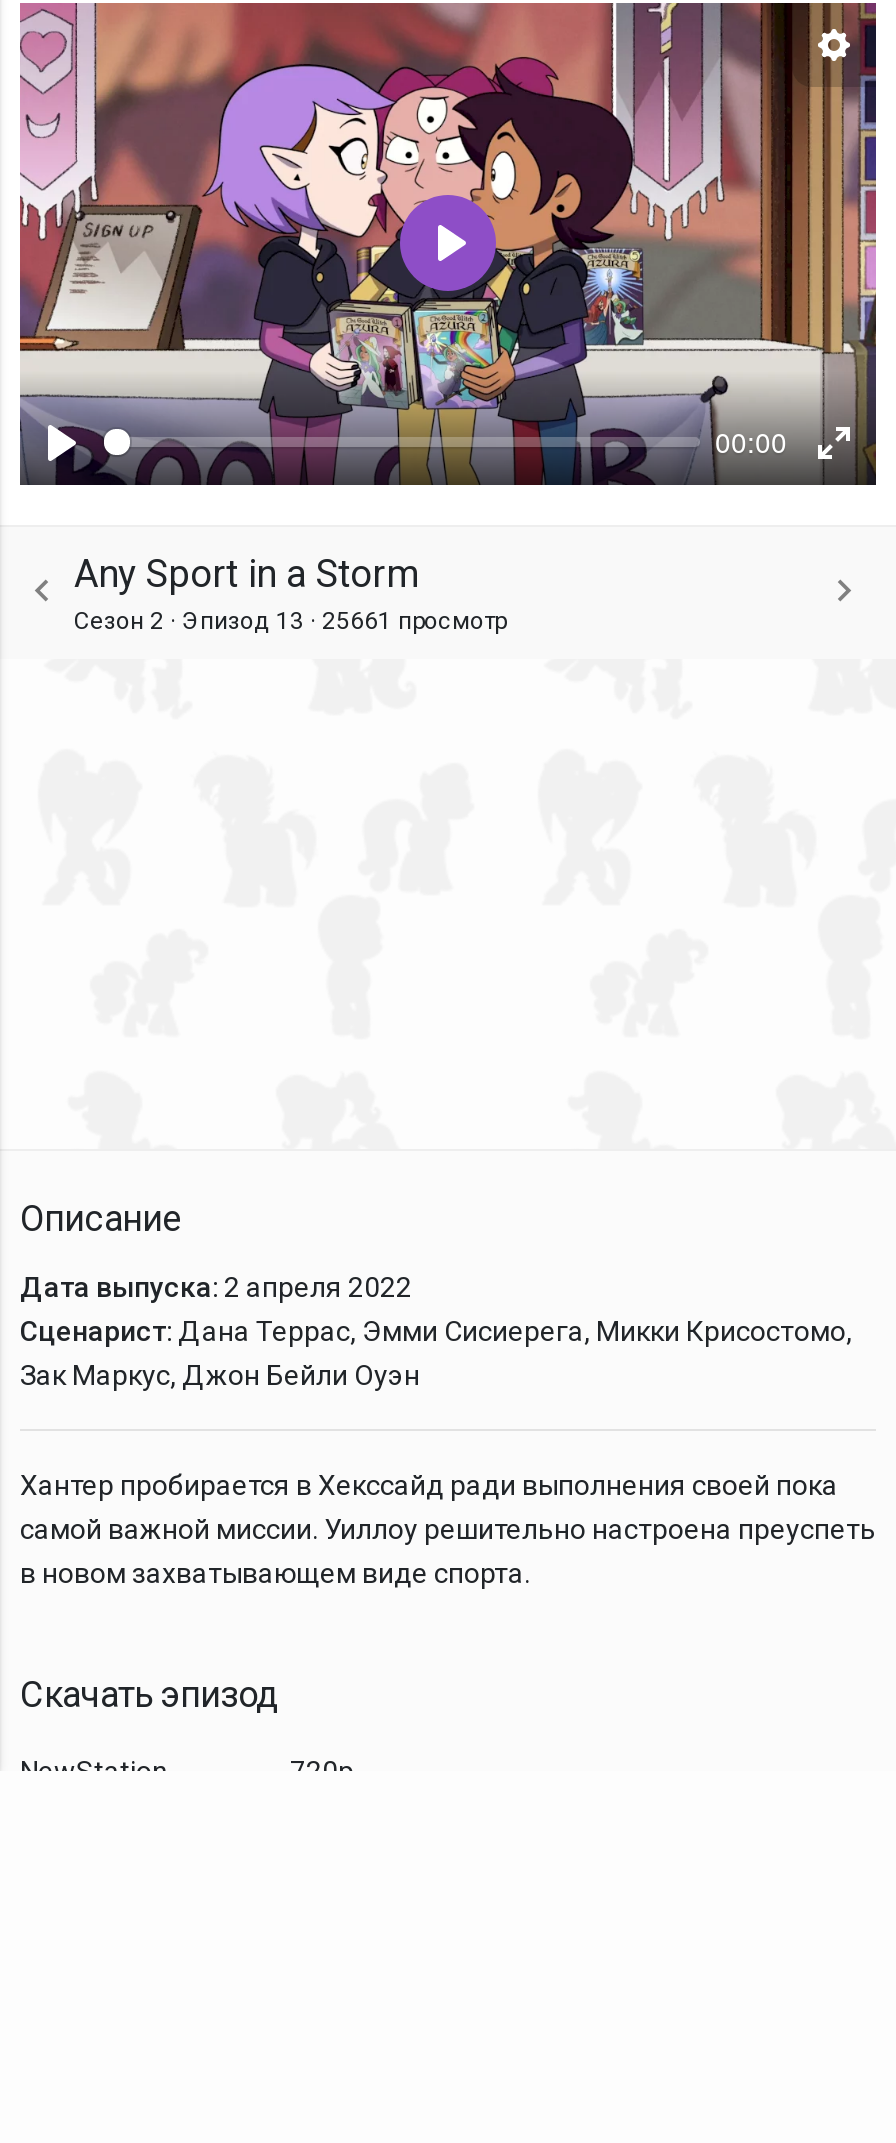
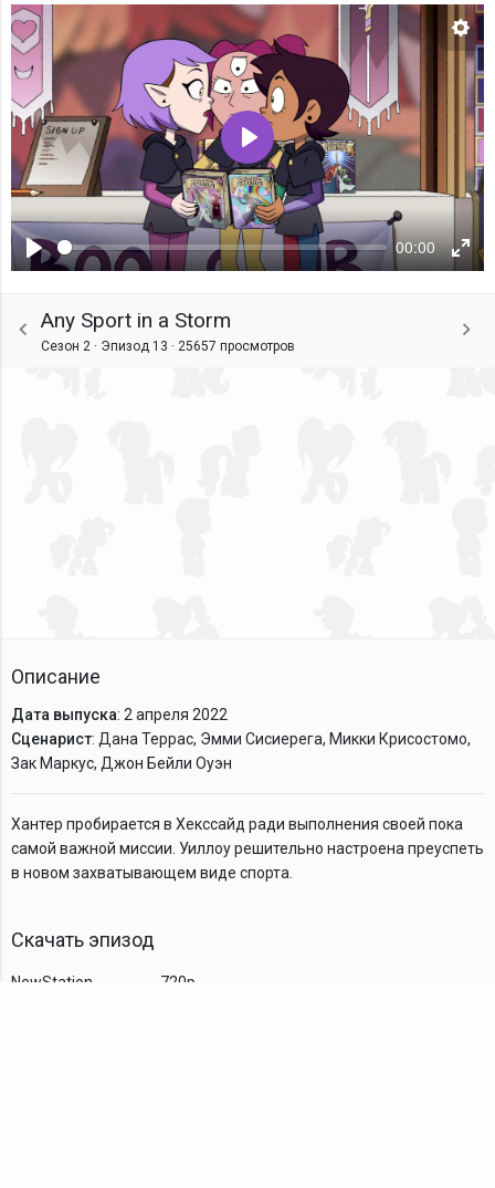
[74,606,506,634] Сезон 2 · Эпизод 13 · 25661 просмотр -> [41,338,295,353] Сезон 2 · Эпизод 13 · 25657 просмотров

